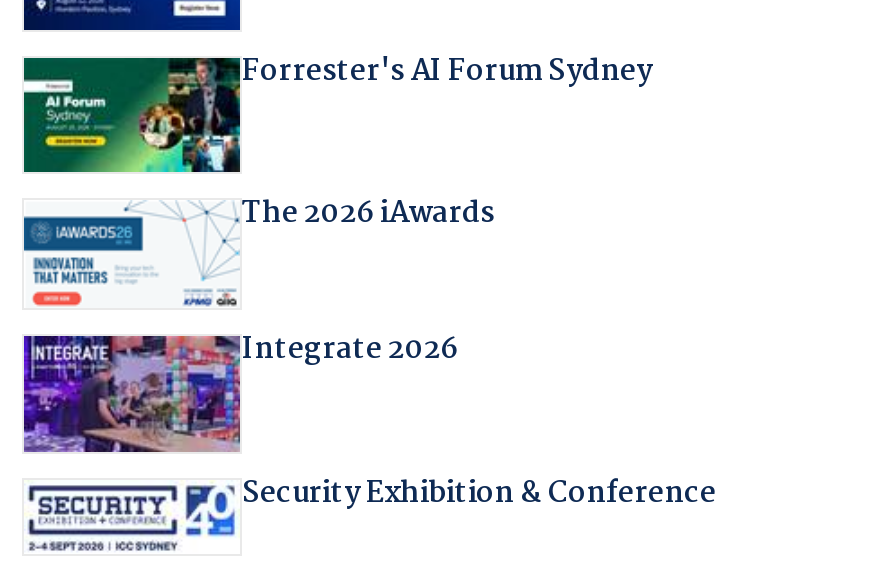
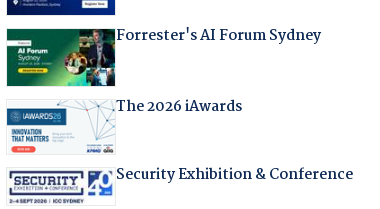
[22,327,458,454] [image] | Integrate 2026 -> none

